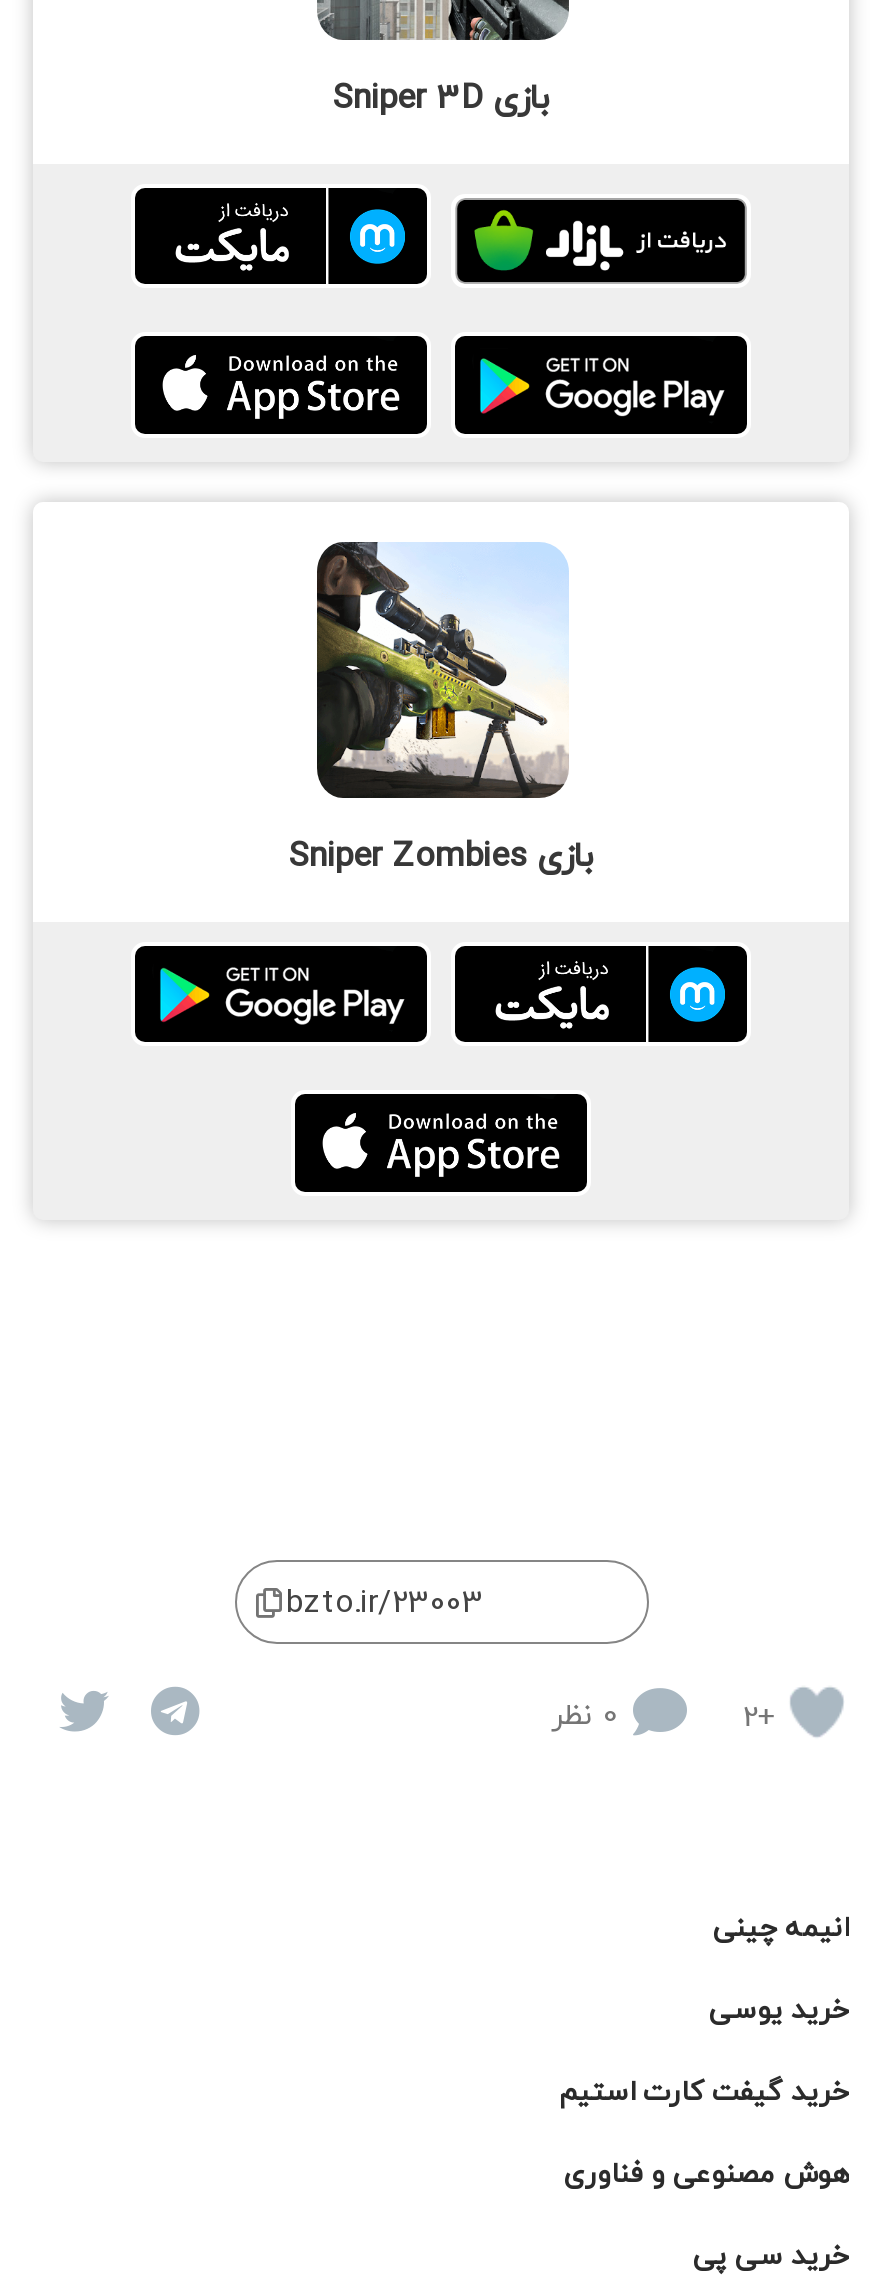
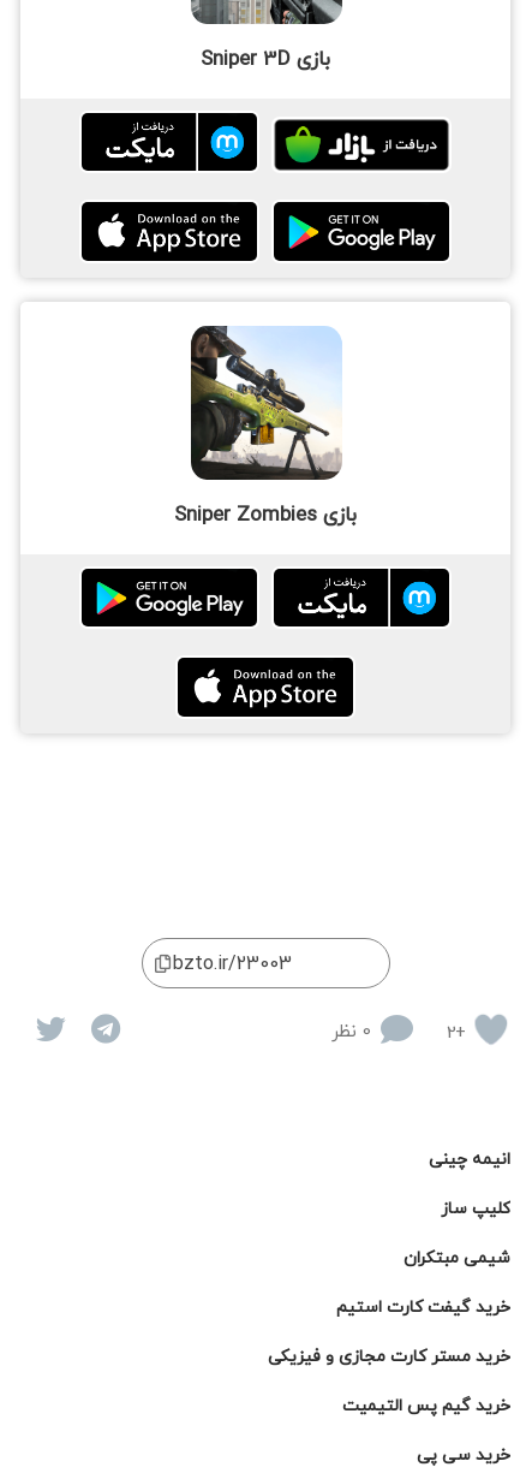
[709,1992,849,2030] خرید یوسی -> [404,1197,510,1270] کلیپ ساز | شیمی مبتکران
[563,2156,849,2194] هوش مصنوعی و فناوری -> [268,1345,510,1417] خرید مستر کارت مجازی و فیزیکی | خرید گیم پس التيميت

